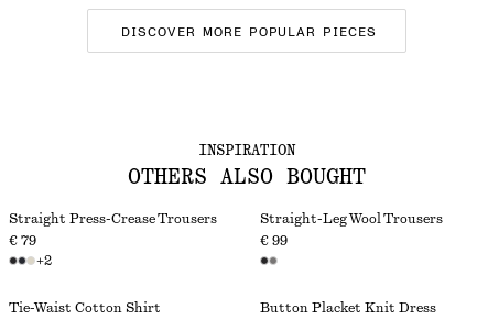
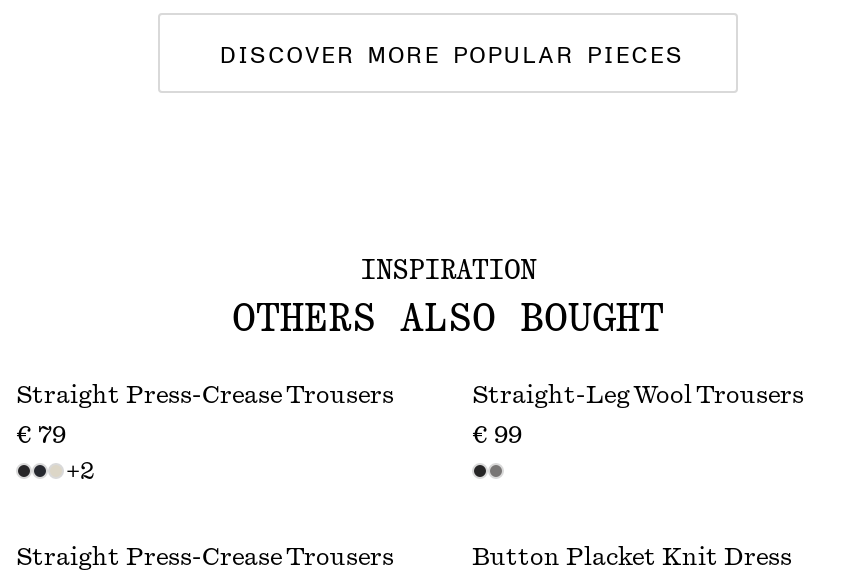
[9,301,161,315] Tie-Waist Cotton Shirt -> [16,545,394,569] Straight Press-Crease Trousers

